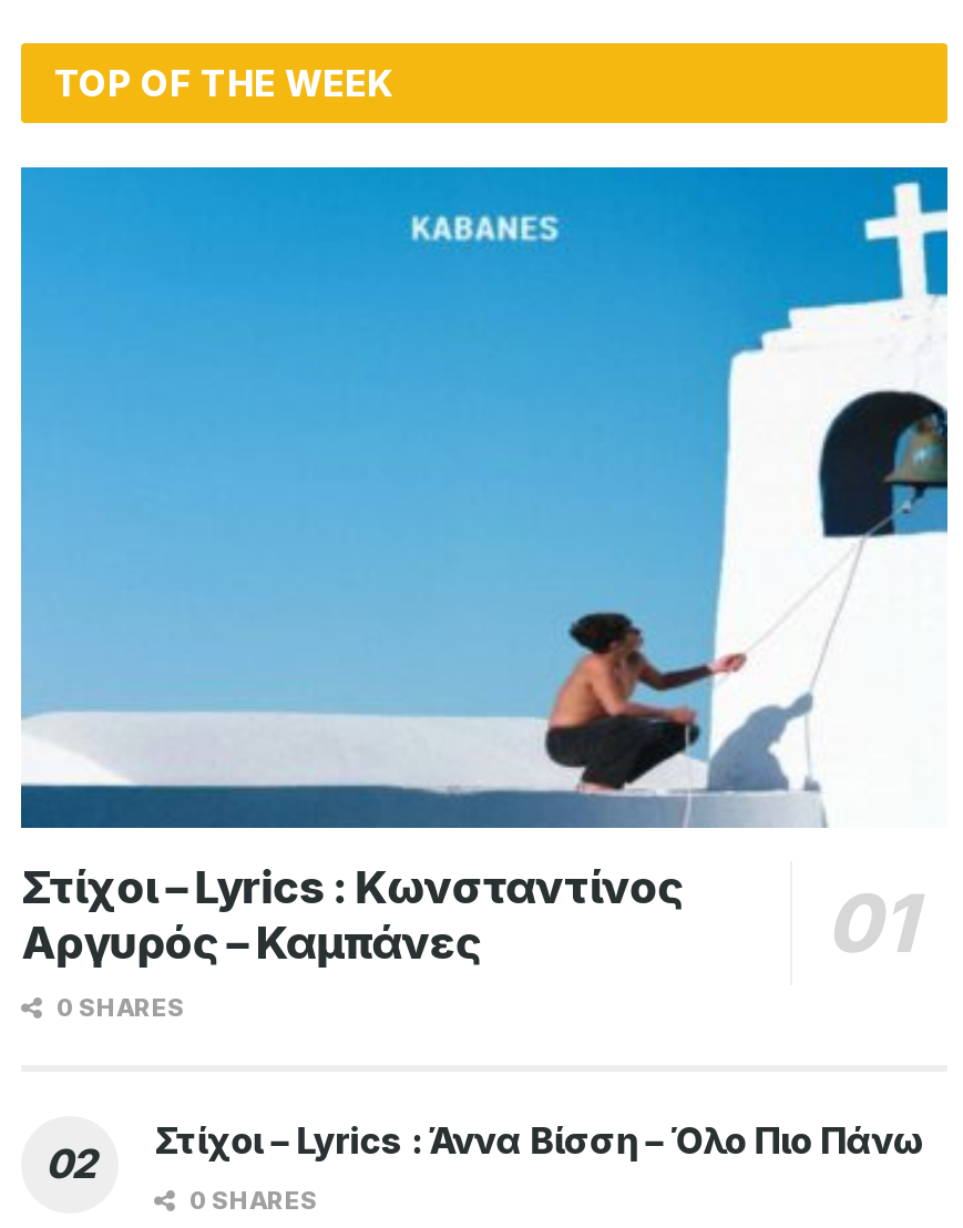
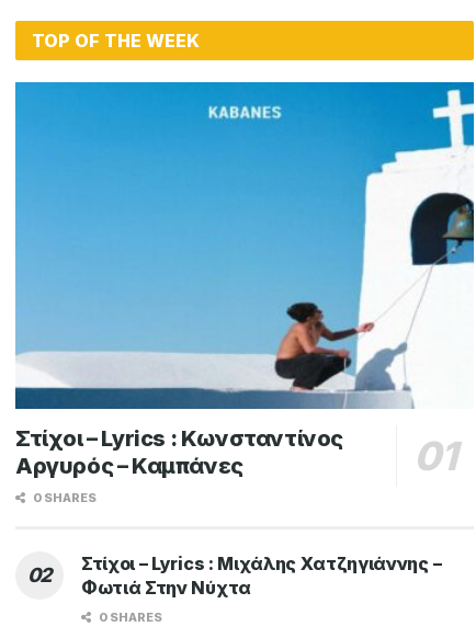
[154,1119,924,1163] Στίχοι – Lyrics : Άννα Βίσση – Όλο Πιο Πάνω -> [81,553,441,599] Στίχοι – Lyrics : Μιχάλης Χατζηγιάννης – | Φωτιά Στην Νύχτα

